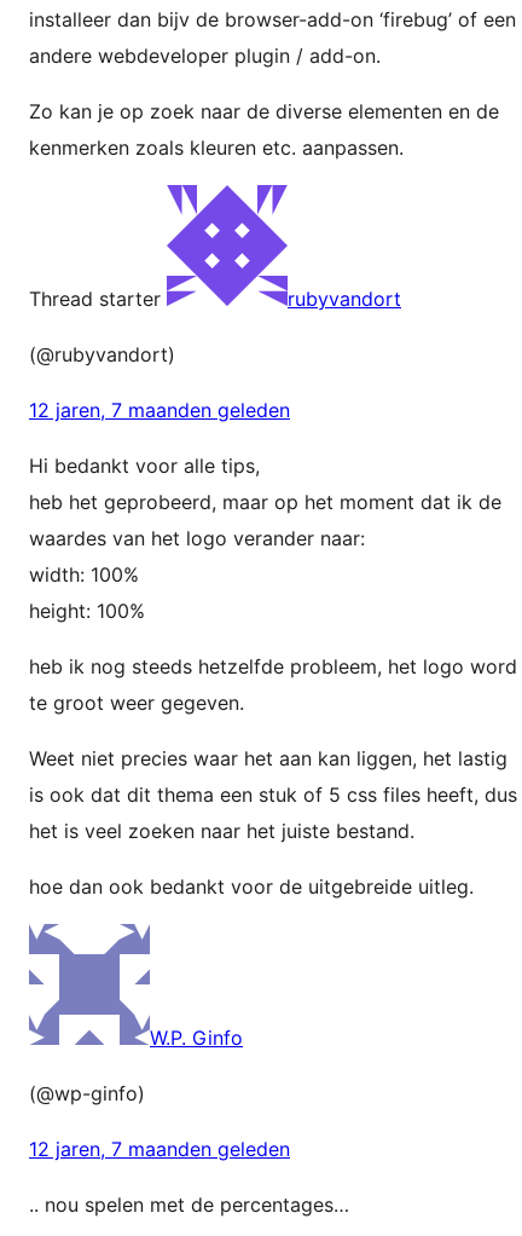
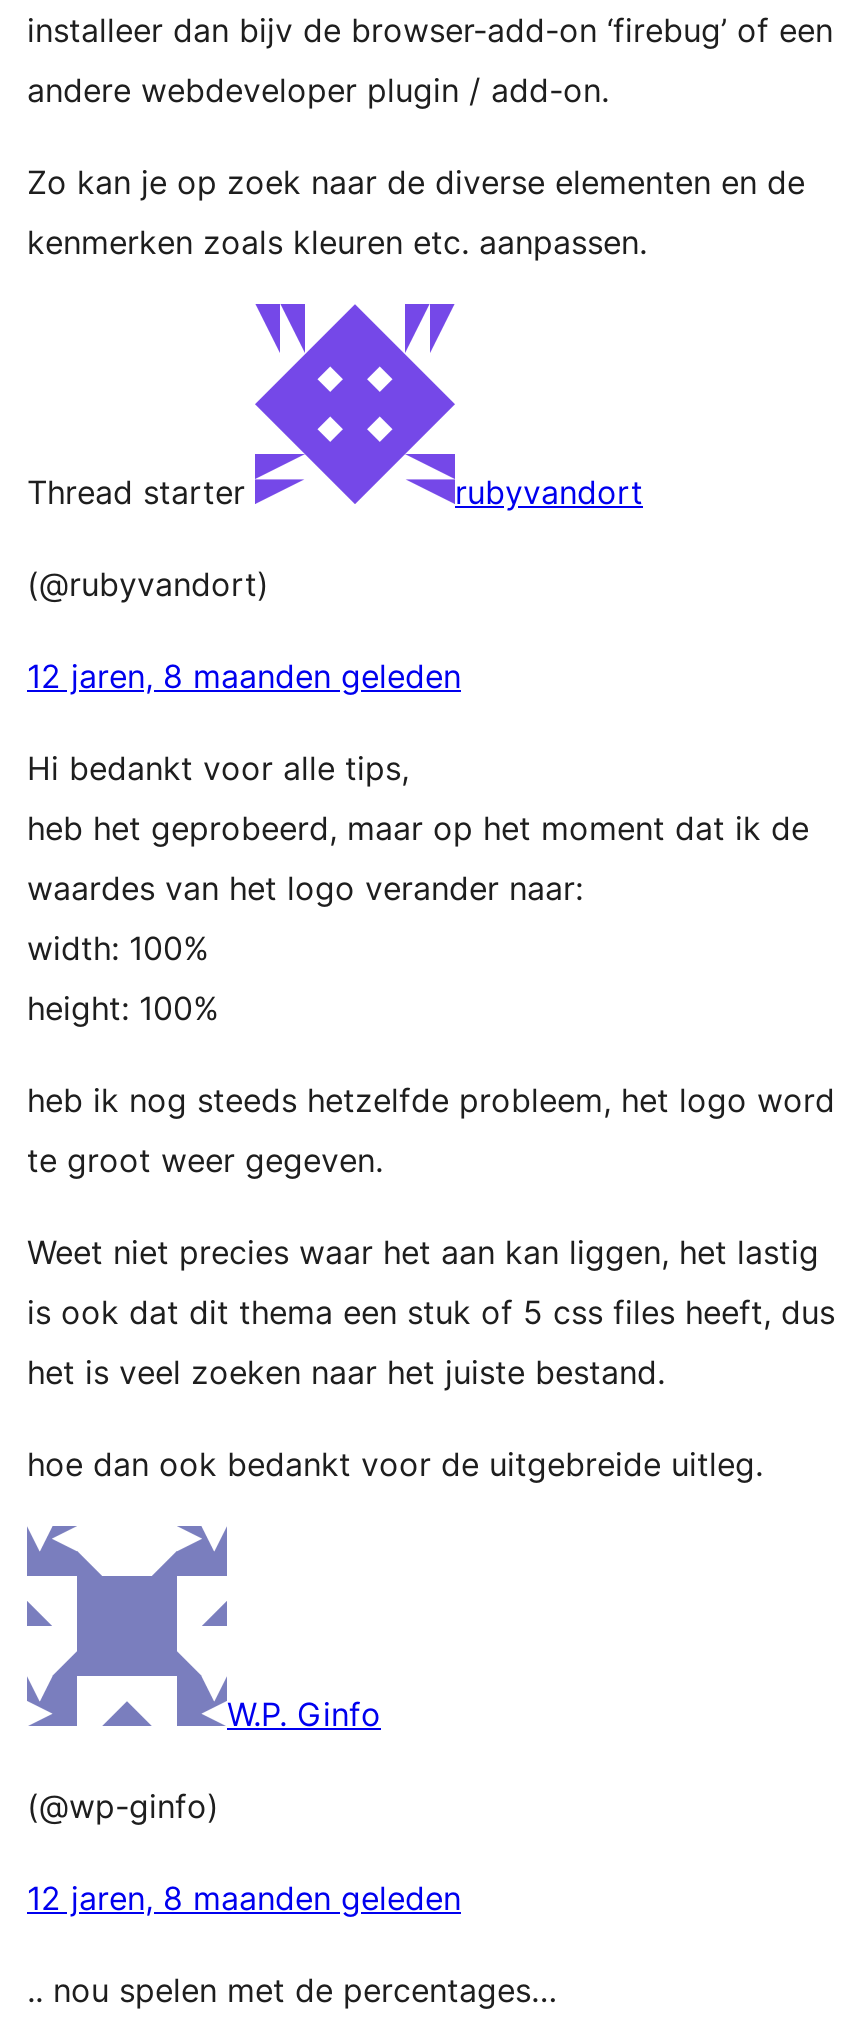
[29,398,290,422] 12 jaren, 7 maanden geleden -> [27,656,461,696] 12 jaren, 8 maanden geleden
[29,1137,290,1161] 12 jaren, 7 maanden geleden -> [27,1878,461,1918] 12 jaren, 8 maanden geleden

